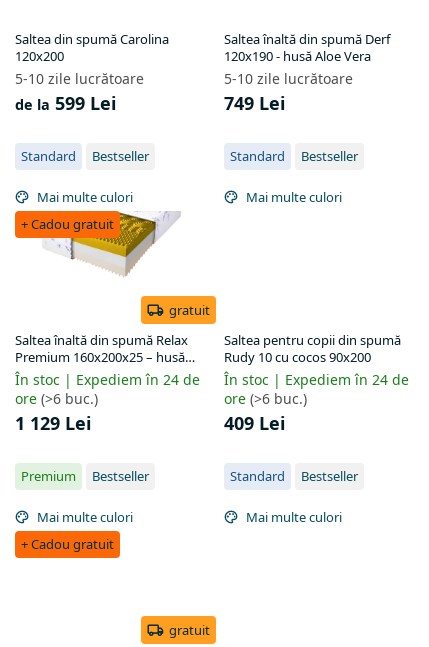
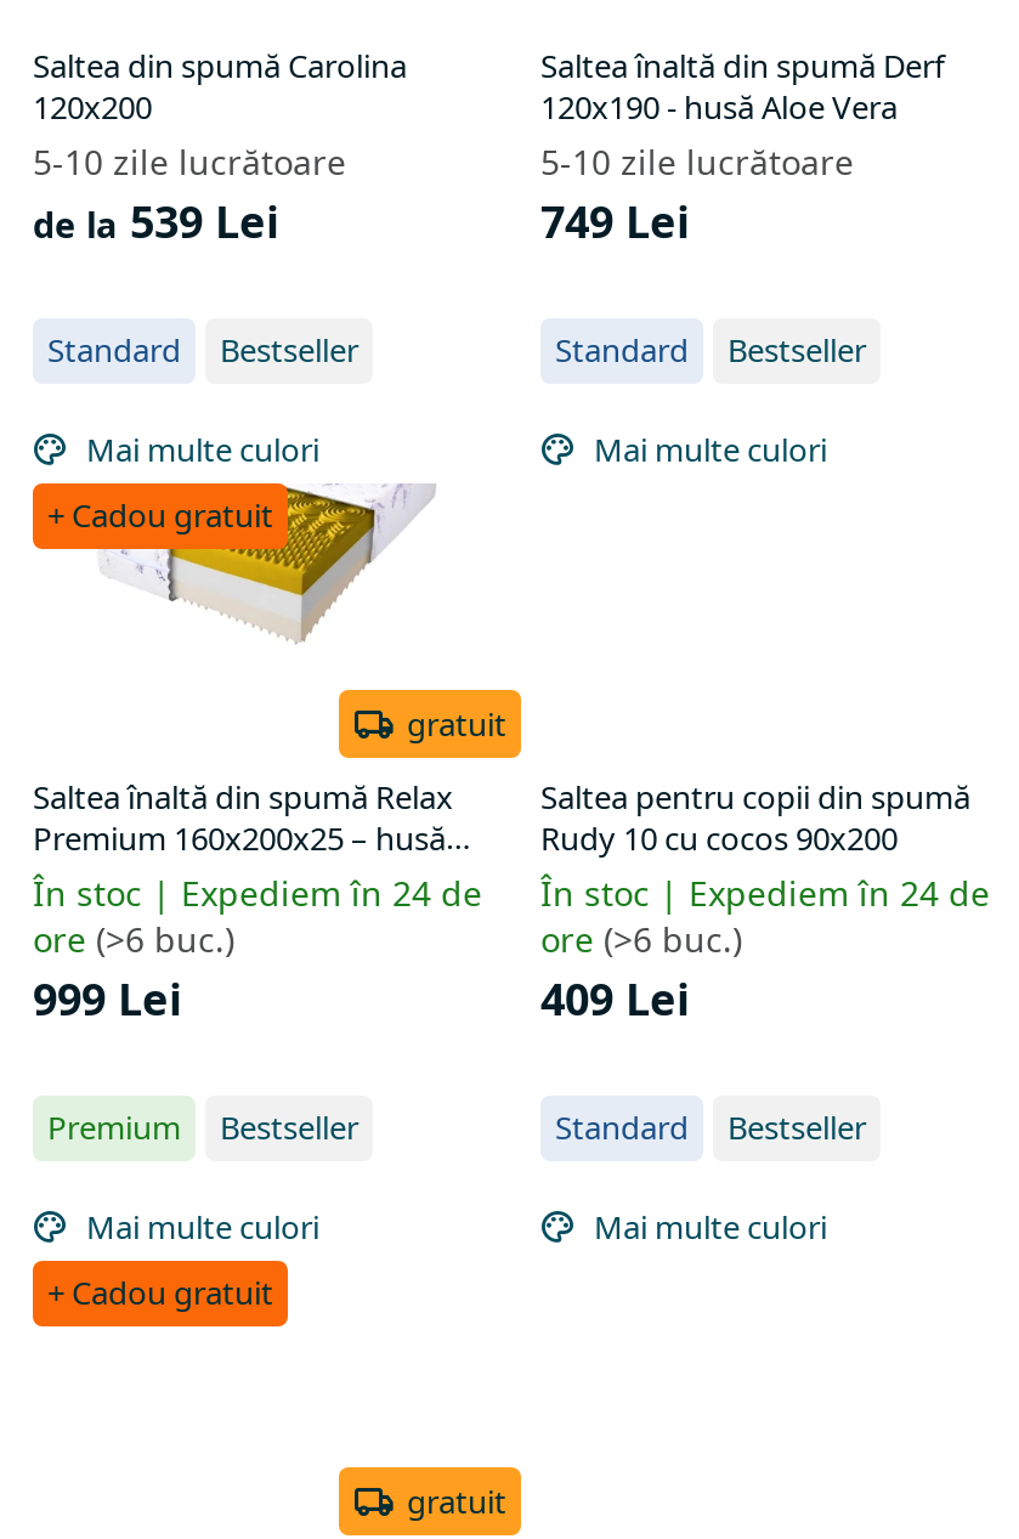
[15,91,116,115] de la 599 Lei -> [33,191,278,250] de la 539 Lei
[15,411,91,435] 1 129 Lei -> [33,969,181,1027] 999 Lei

